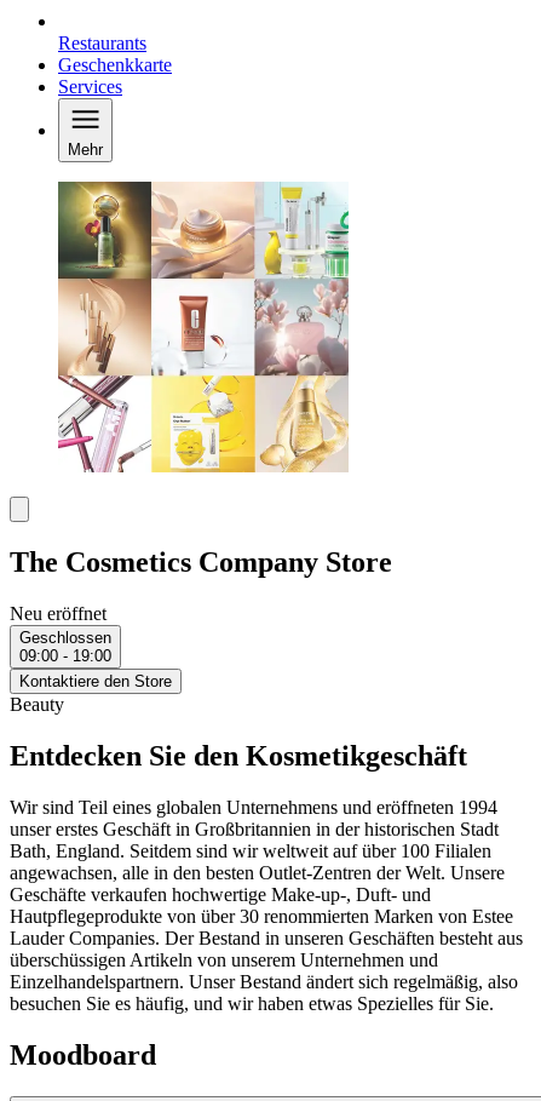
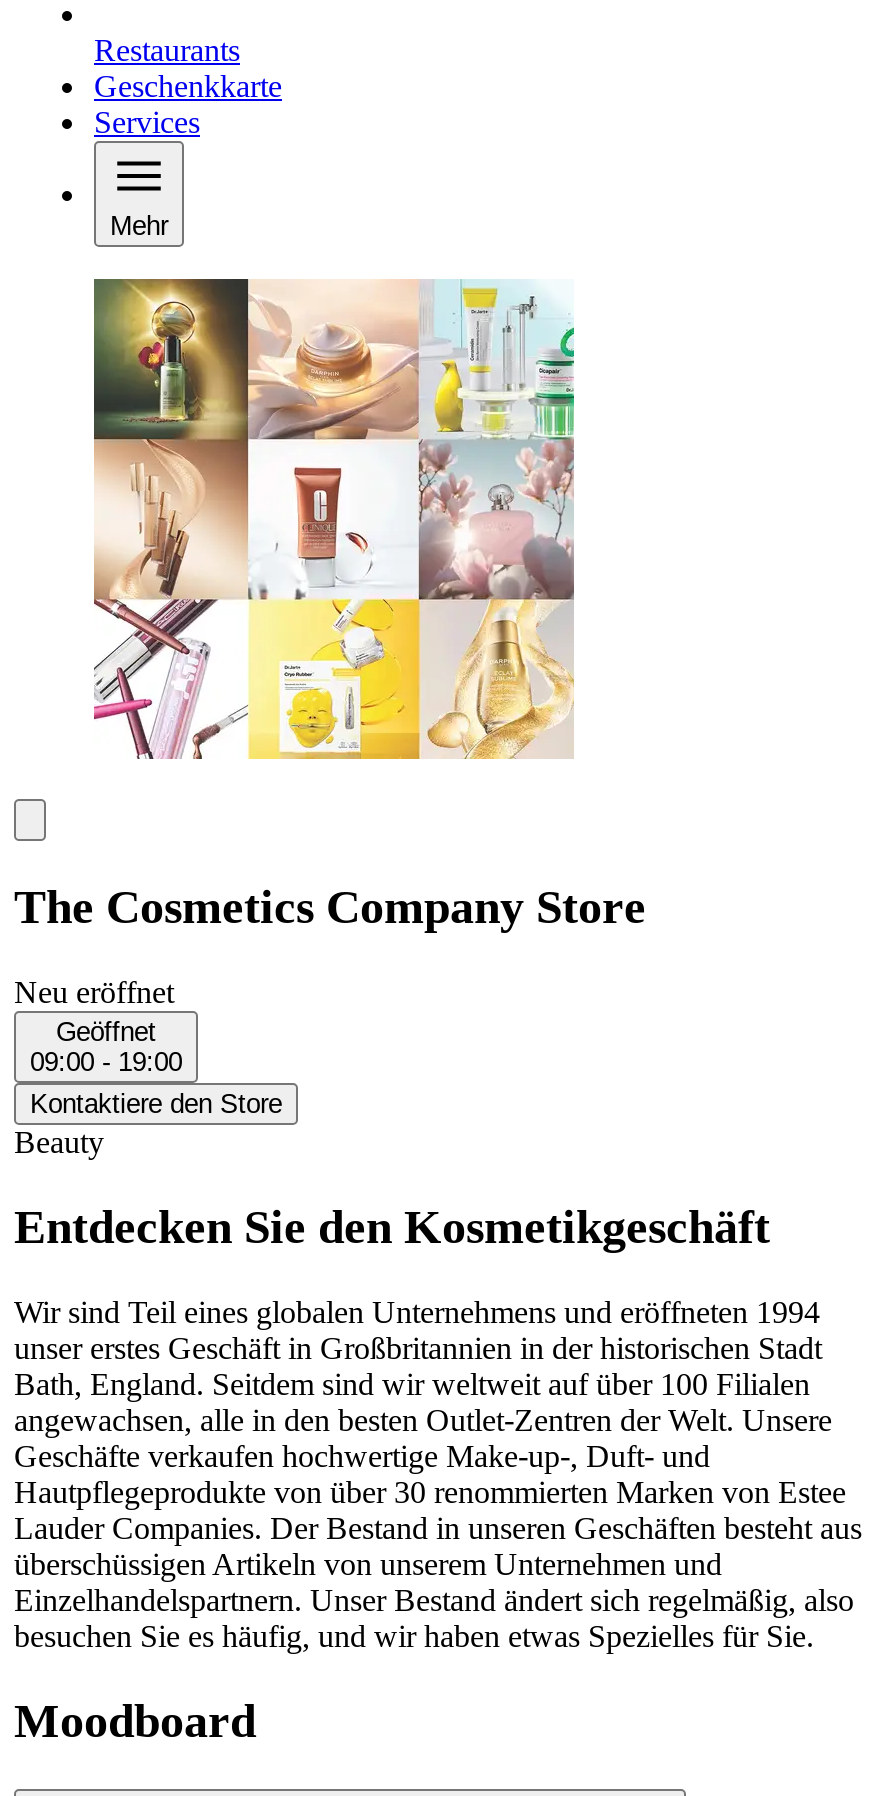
[19,629,111,647] Geschlossen -> [56,1017,156,1047] Geöffnet

